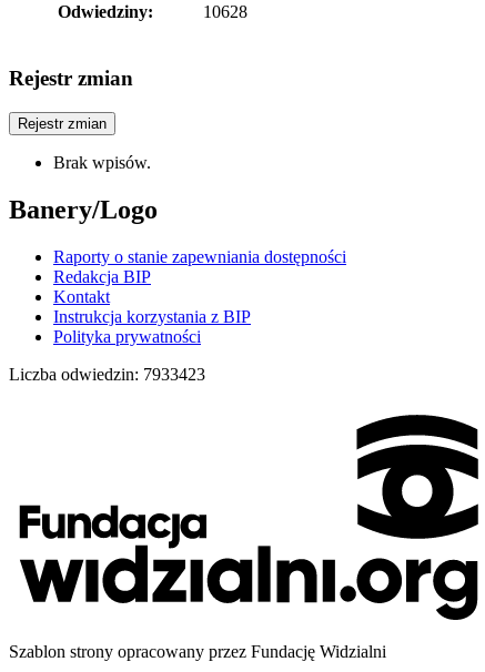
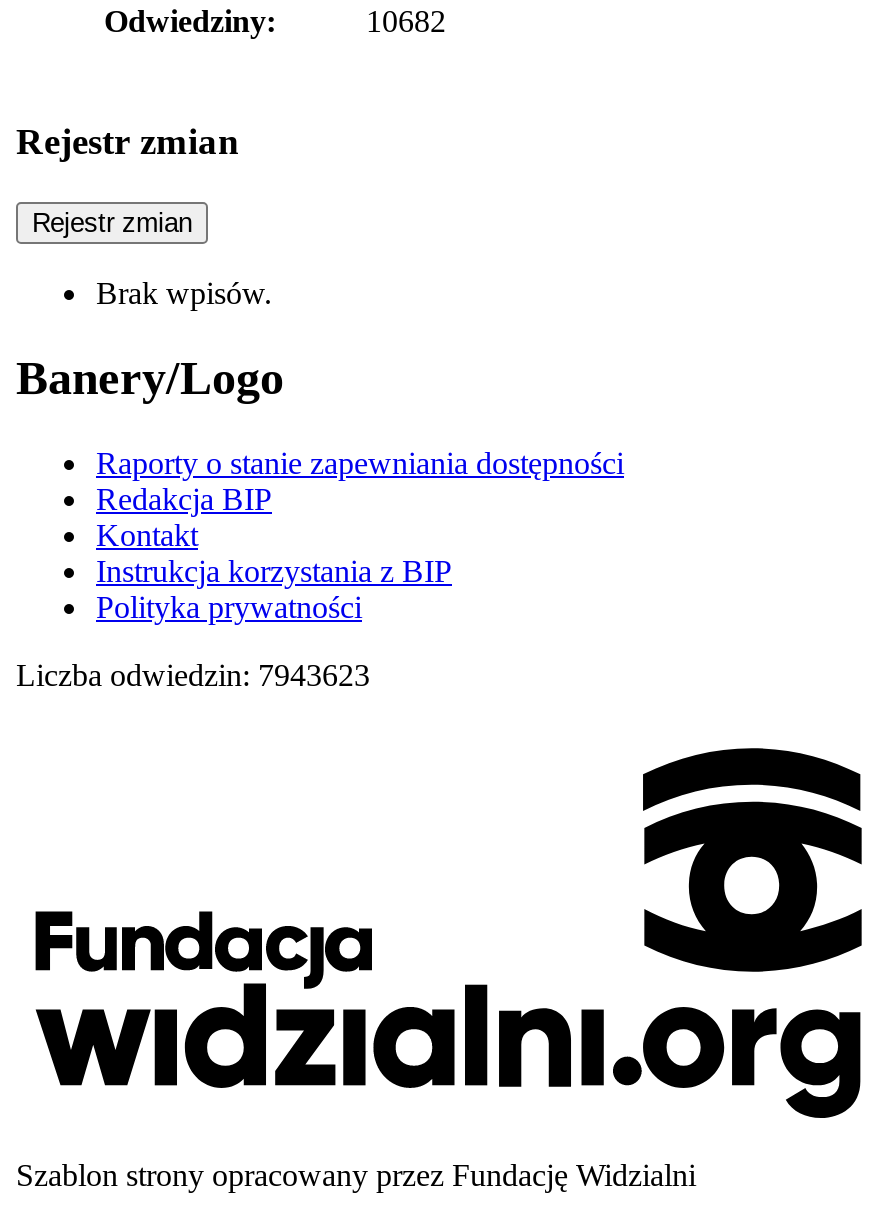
[203,3,247,22] 10628 -> [366,5,446,39] 10682
[9,364,205,383] Liczba odwiedzin: 7933423 -> [16,657,370,691] Liczba odwiedzin: 7943623

